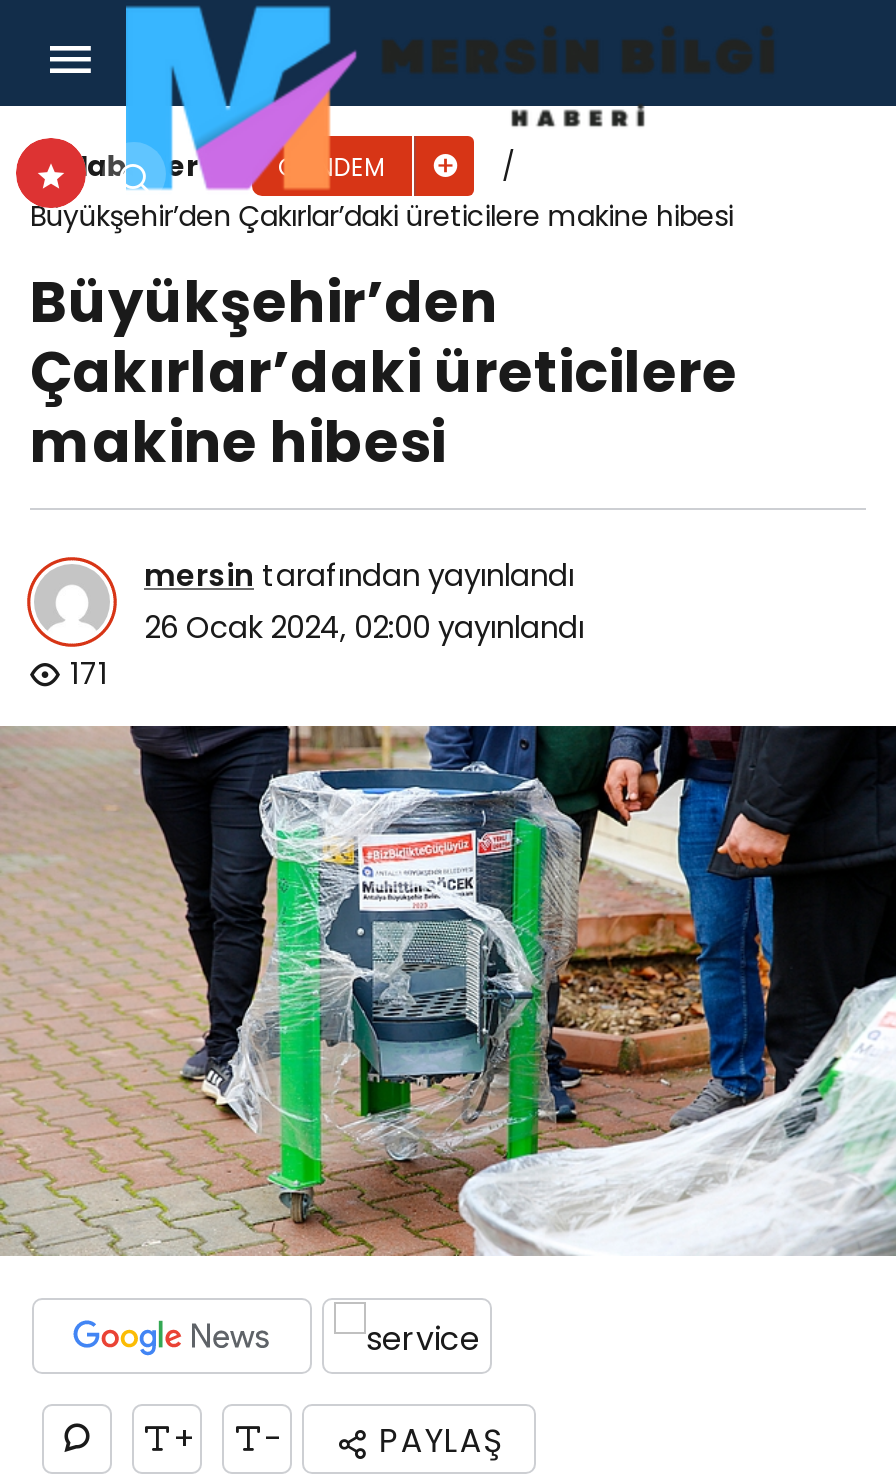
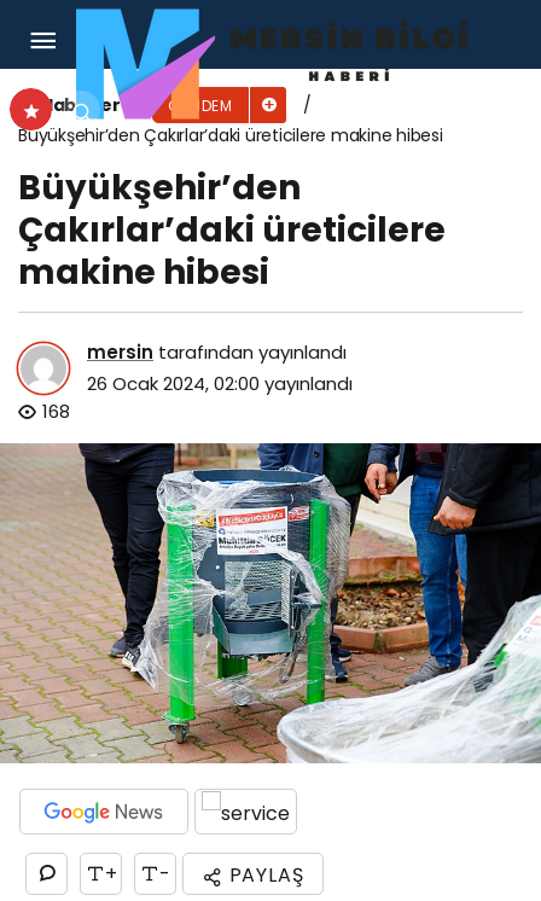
[70,651,108,693] 171 -> [42,398,70,423] 168

